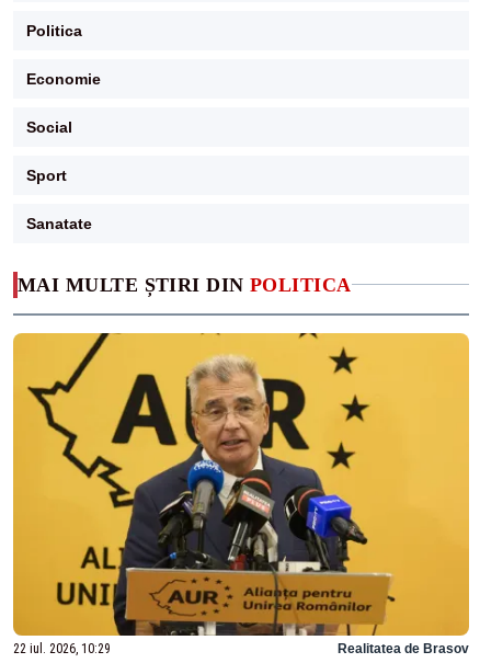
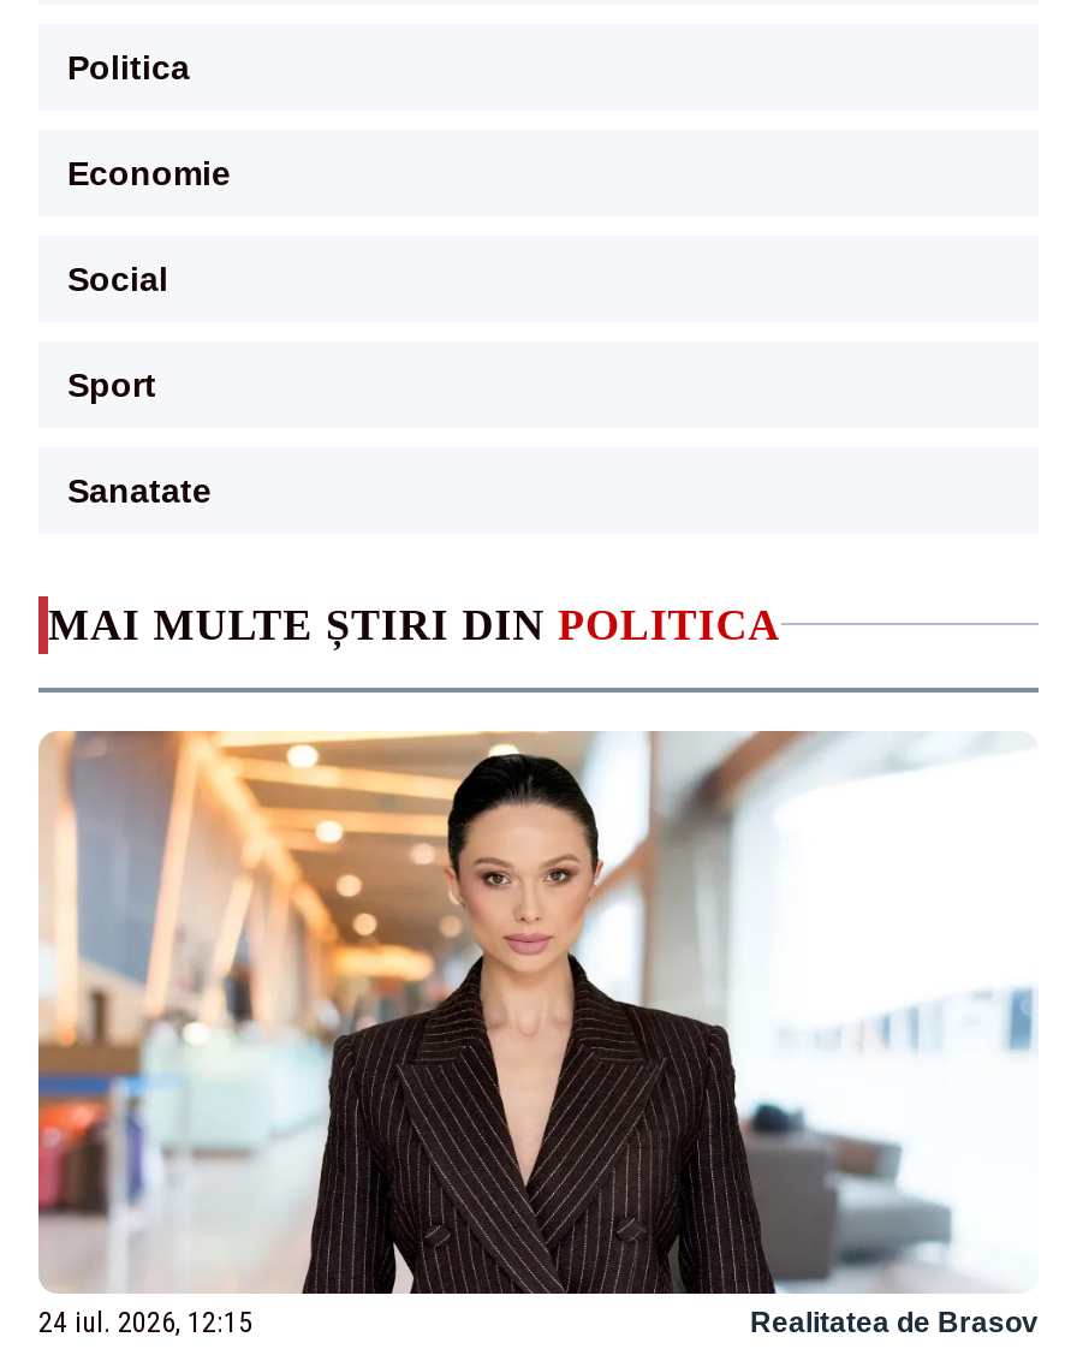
[12,332,470,657] [image] | 22 iul. 2026, 10:29 -> [36,729,1039,1339] [image] | 24 iul. 2026, 12:15

